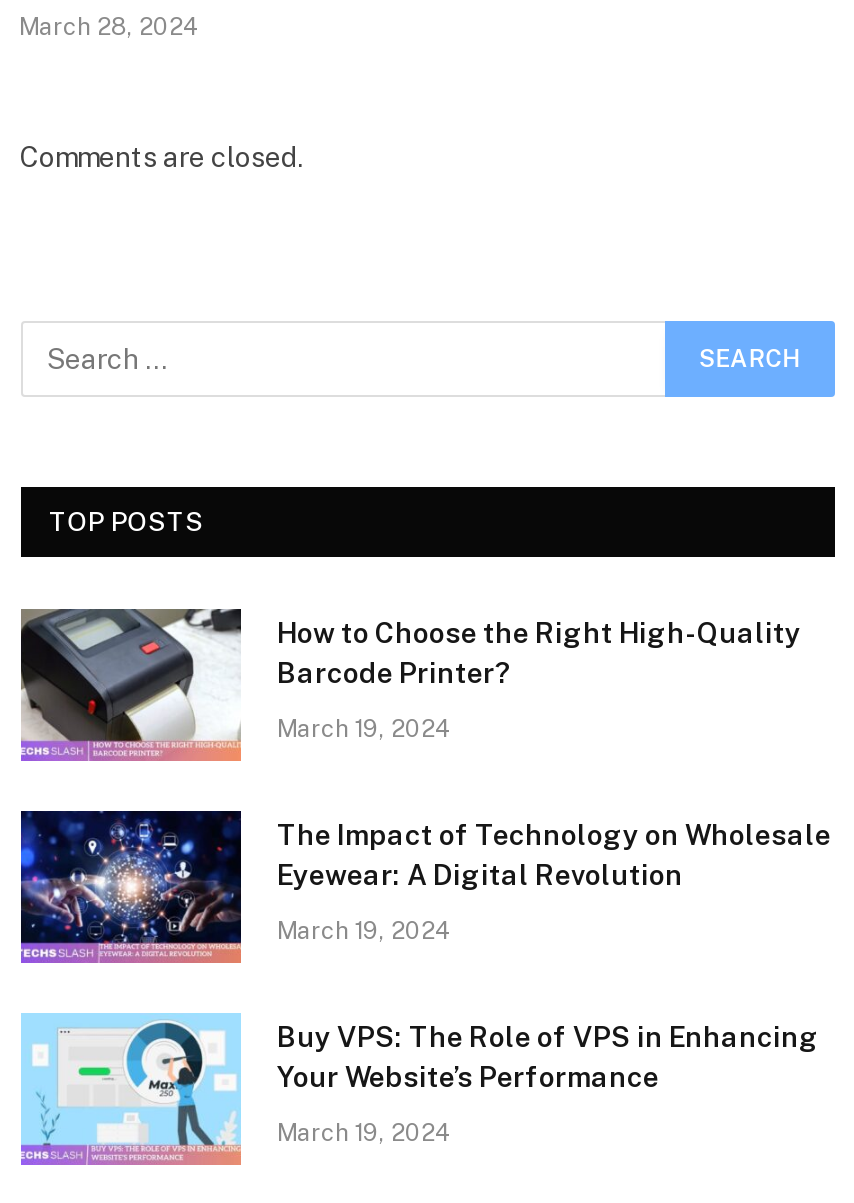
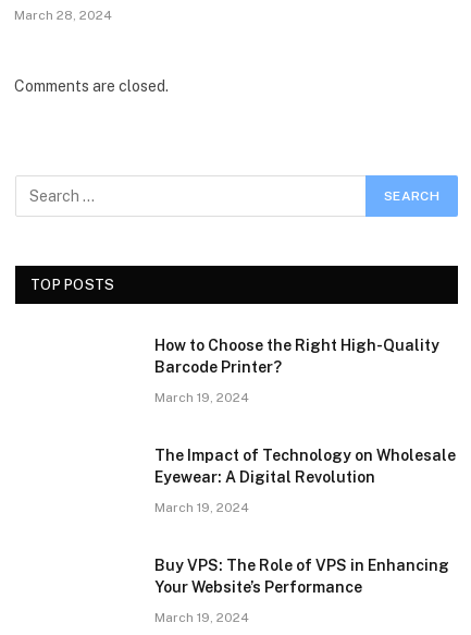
[19,607,243,763] [image] -> none
[19,809,243,965] [image] -> none
[19,1013,243,1167] [image] -> none

